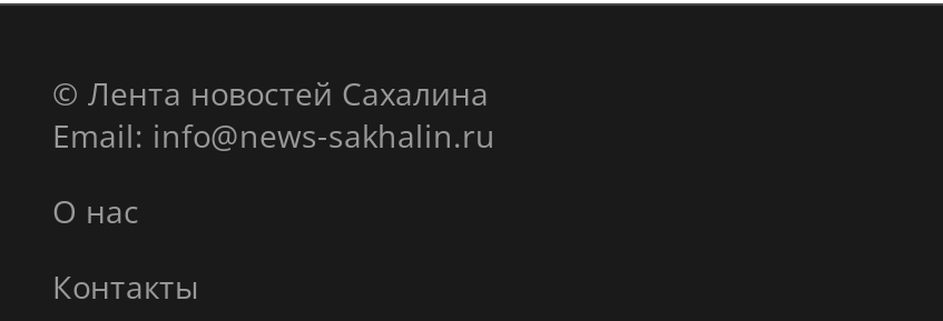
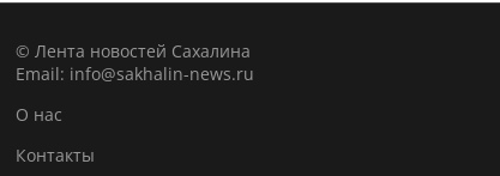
[52,114,495,157] Email: info@news-sakhalin.ru -> [16,62,254,85] Email: info@sakhalin-news.ru

